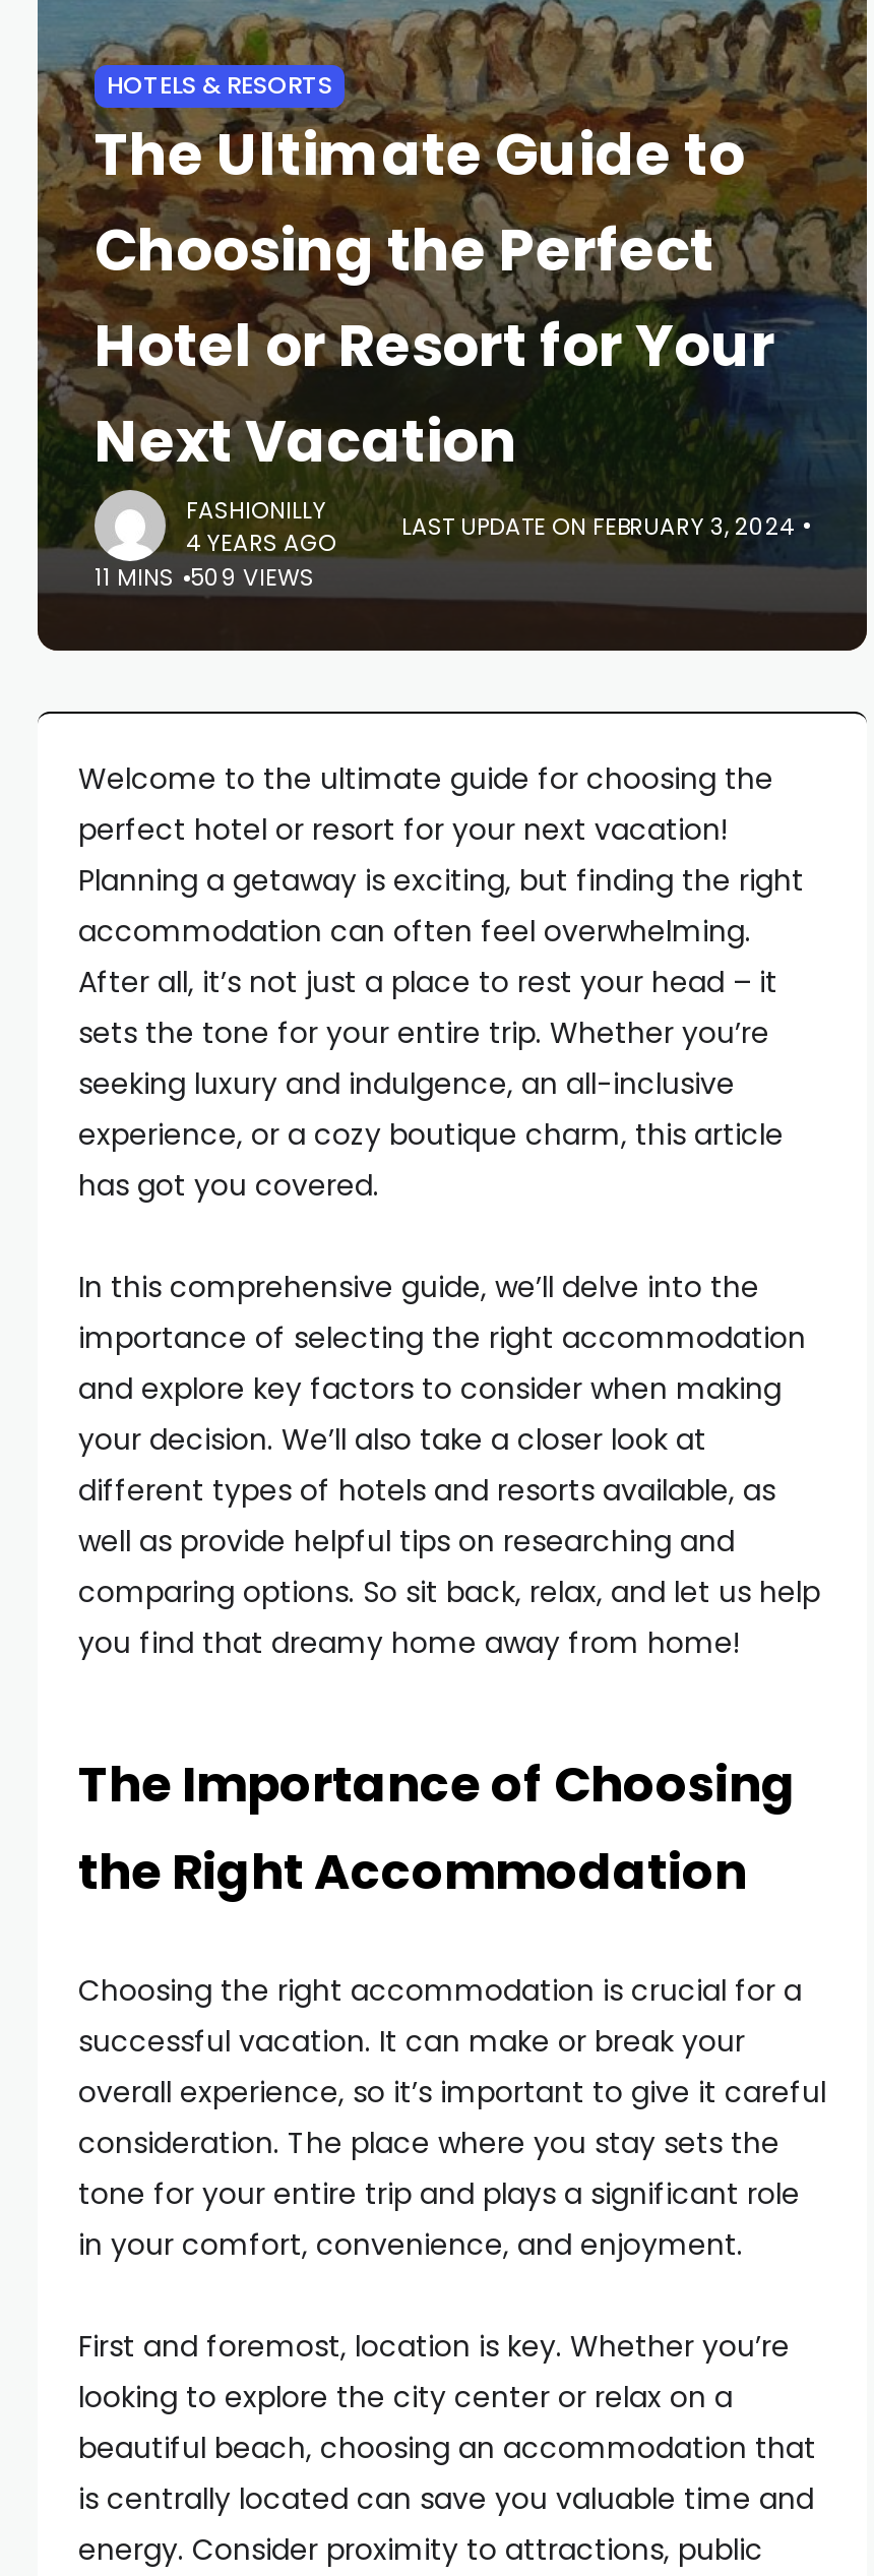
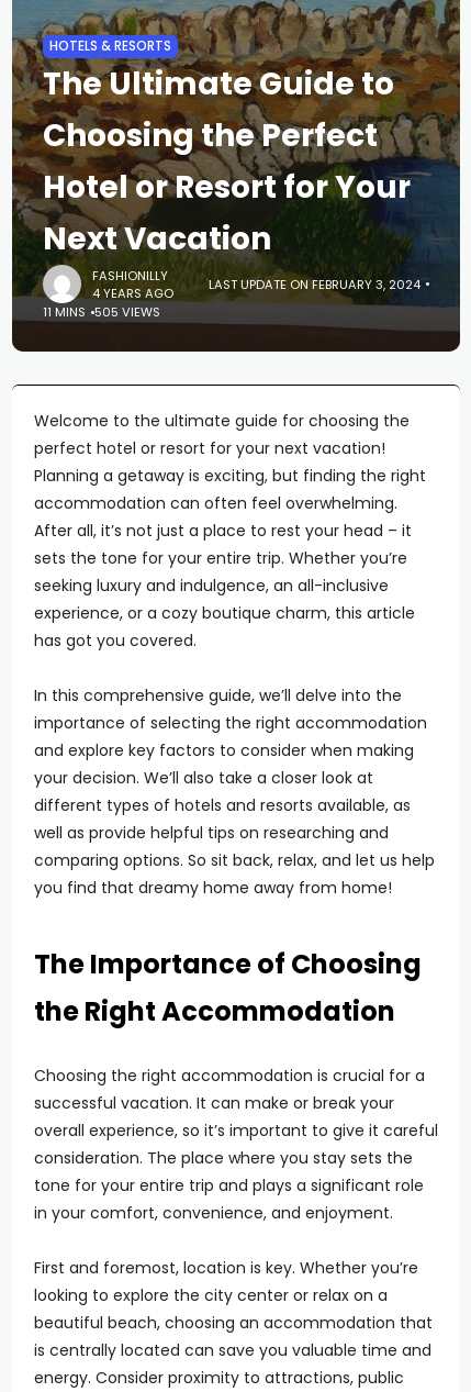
[95,561,314,594] 11 MINS 509 VIEWS -> [43,303,160,321] 11 MINS 505 VIEWS

